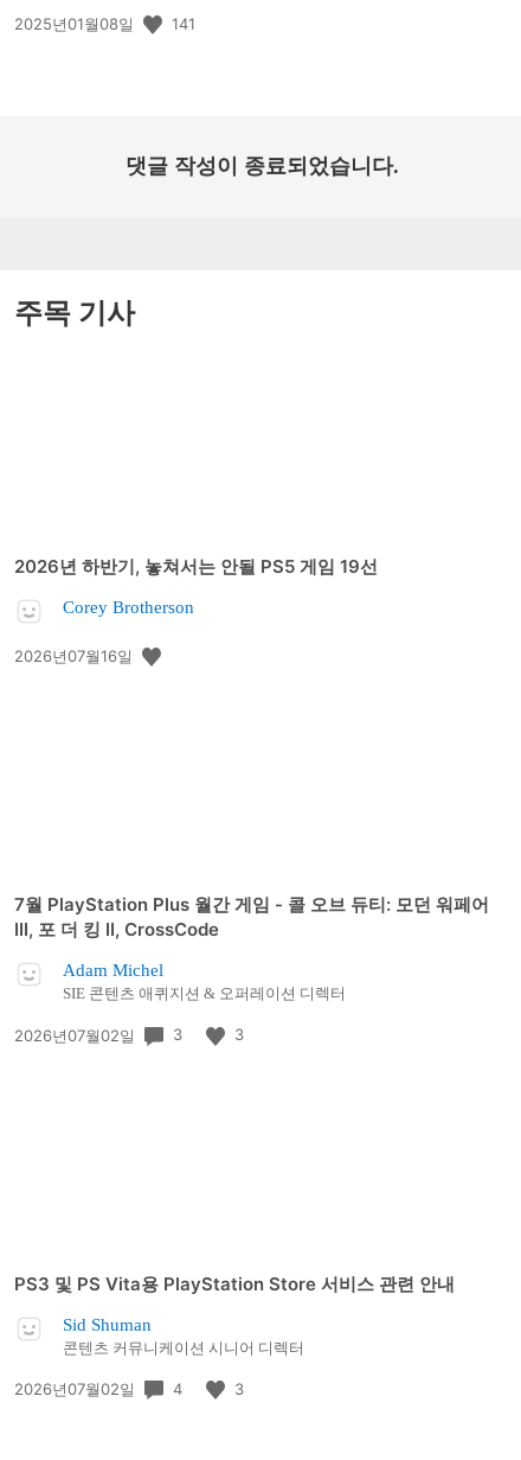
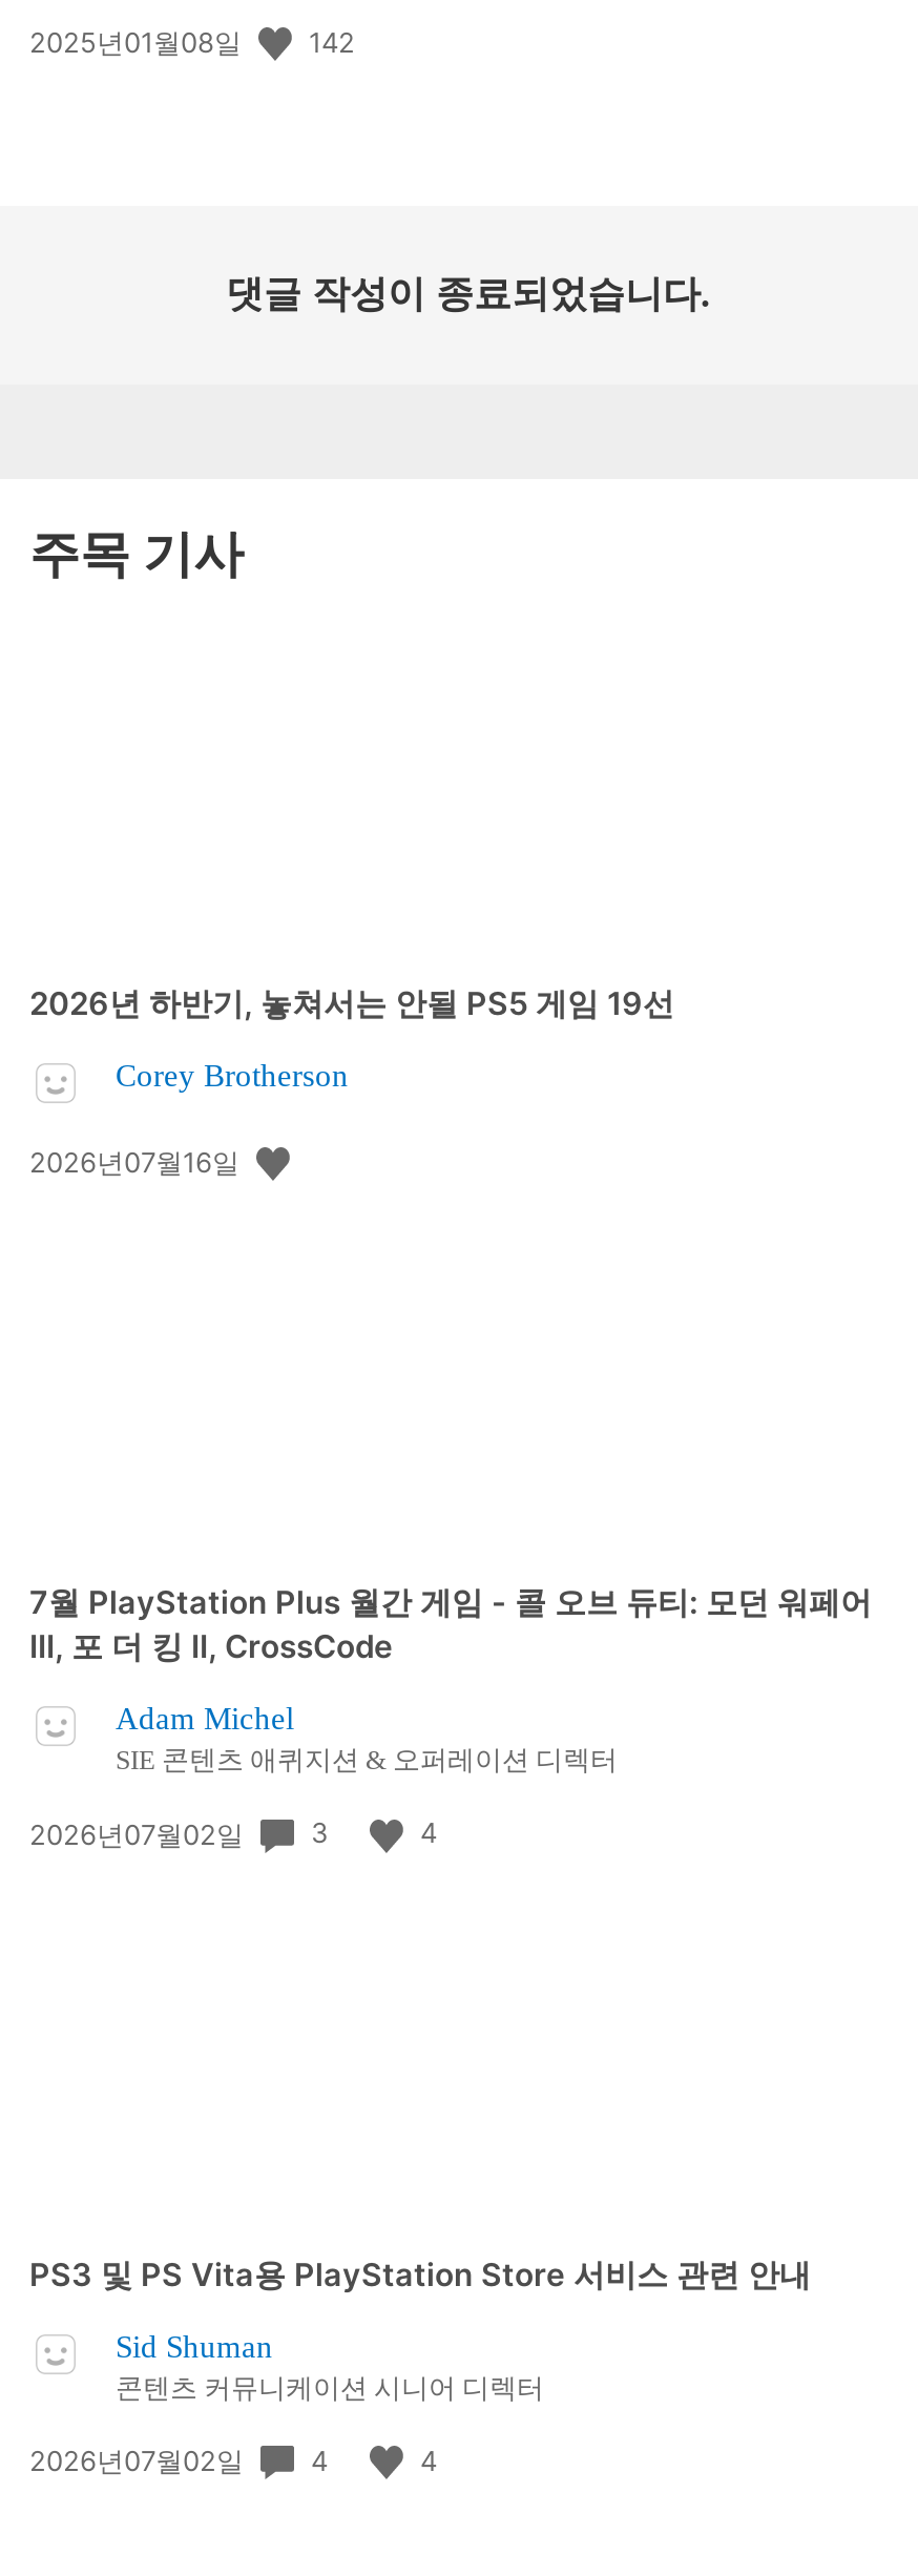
[172,14,195,33] 141 -> [309,24,355,58] 142
[234,1025,244,1044] 3 -> [420,1816,437,1850] 4
[234,1379,244,1398] 3 -> [420,2443,437,2477] 4

